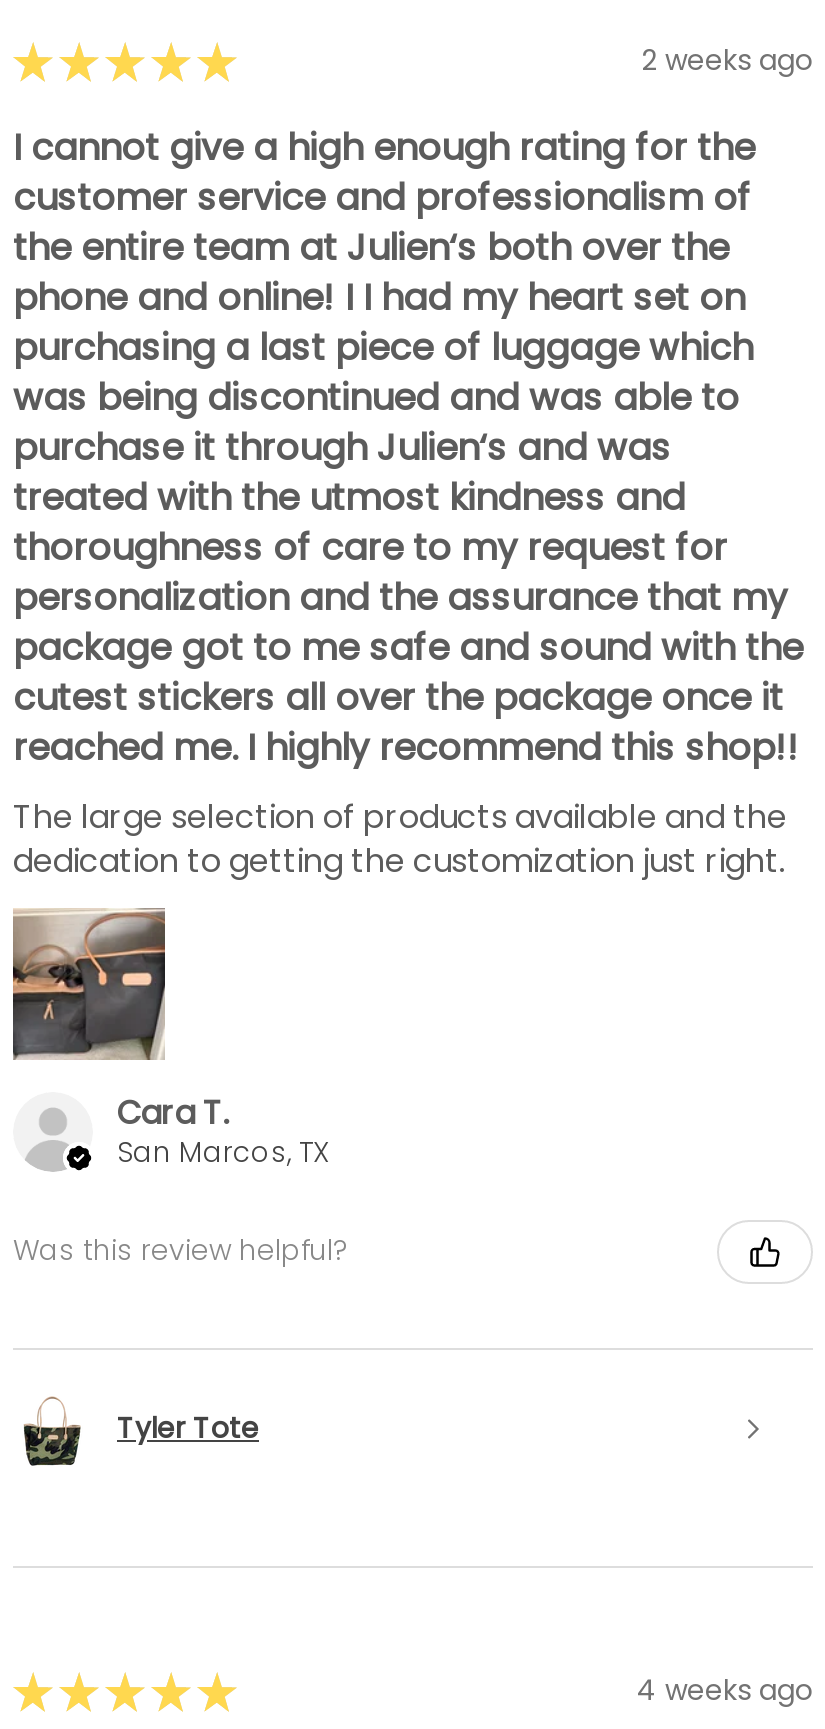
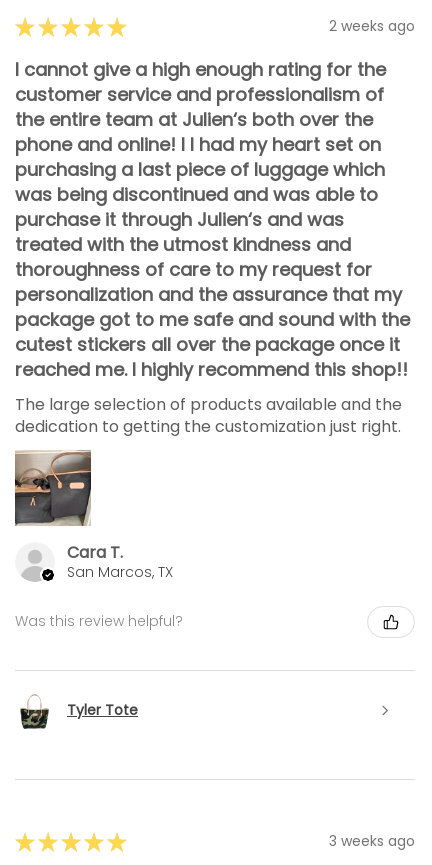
[637,1671,813,1711] 4 weeks ago -> [329,831,415,851] 3 weeks ago

